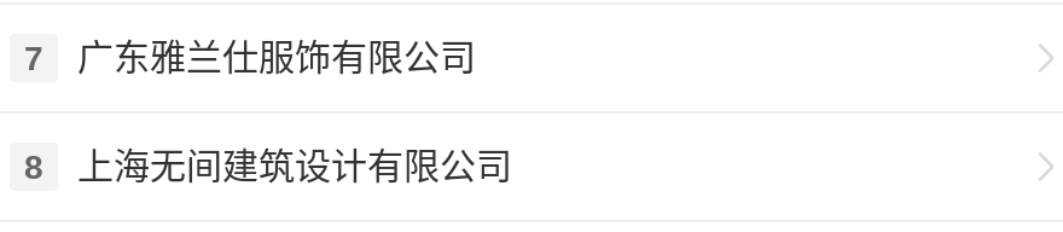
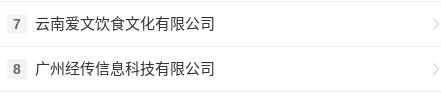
[77,37,476,78] 广东雅兰仕服饰有限公司 -> [35,15,215,32] 云南爱文饮食文化有限公司
[77,146,512,187] 上海无间建筑设计有限公司 -> [35,60,215,77] 广州经传信息科技有限公司

